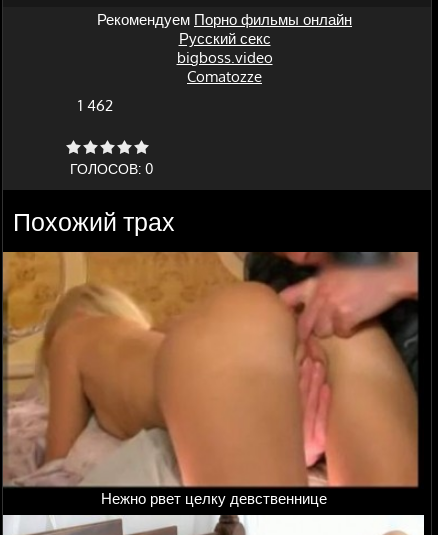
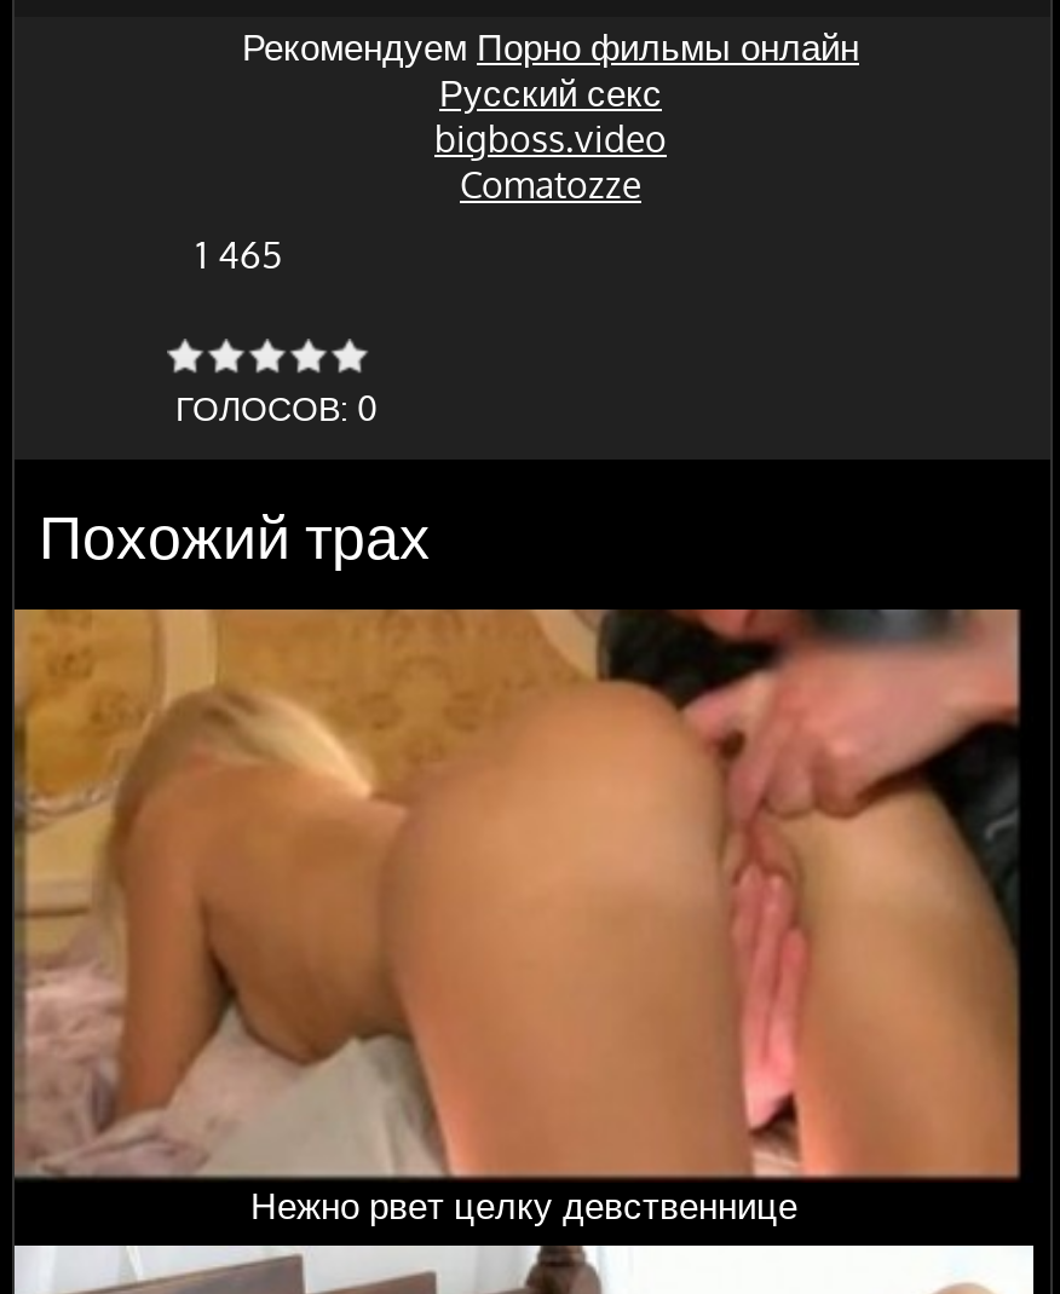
[78,96,113,115] 1 462 -> [196,232,283,278] 1 465

